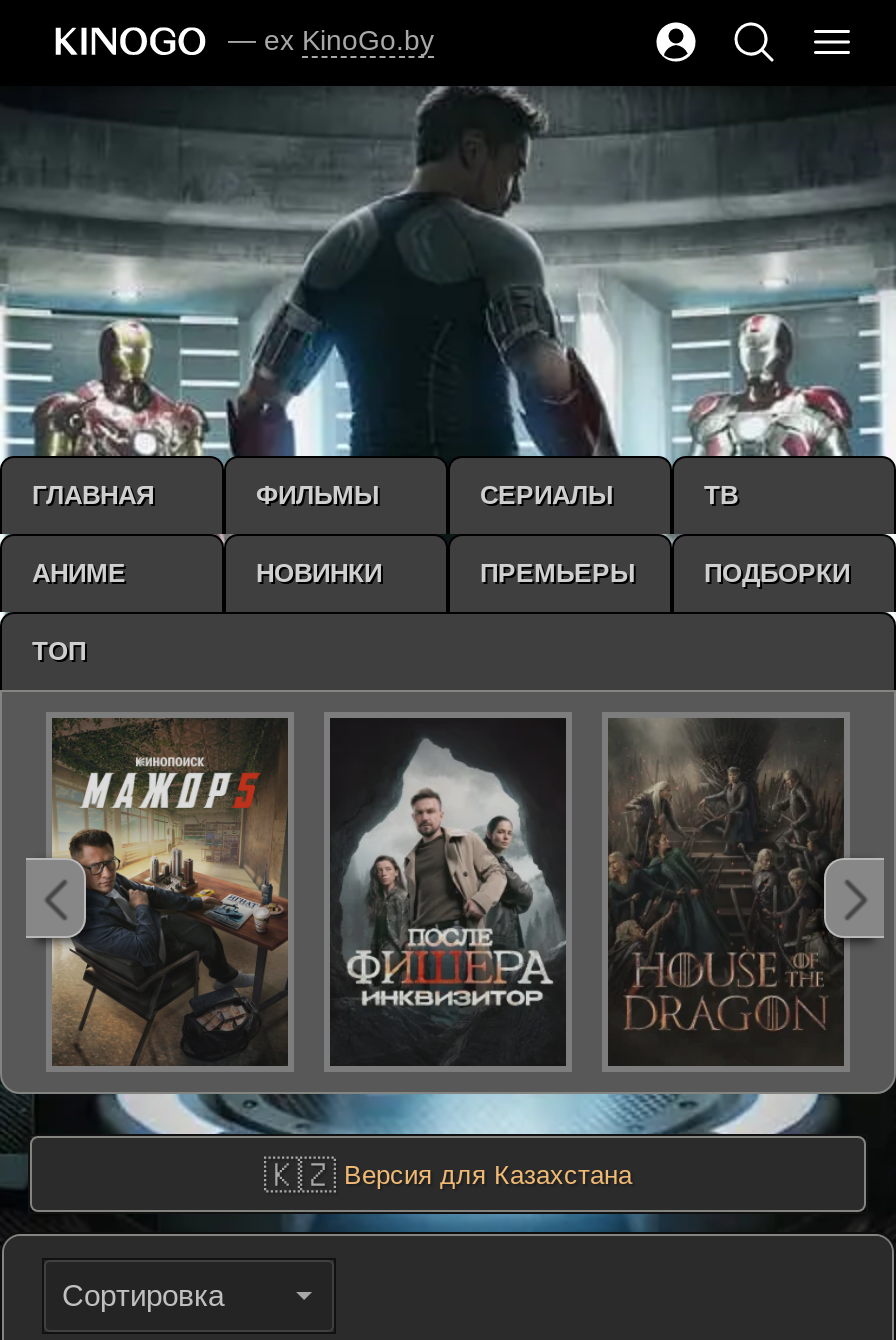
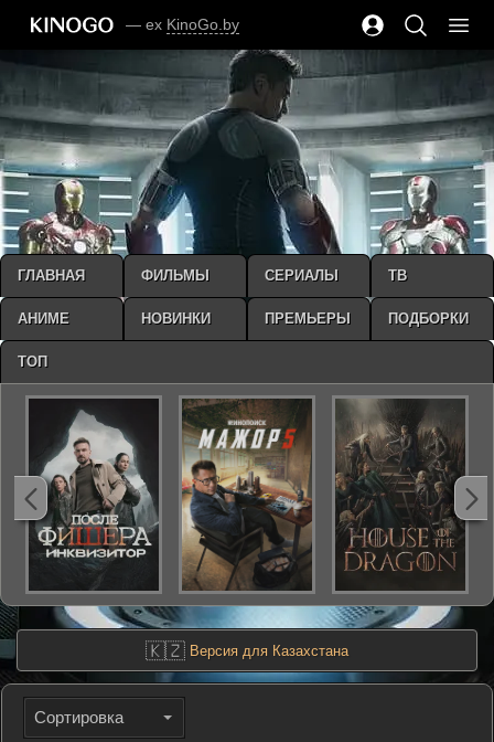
[50,720,288,1066] [image] -> [28,399,159,591] [image]
[328,718,566,1066] [image] -> [181,400,312,590] [image]

